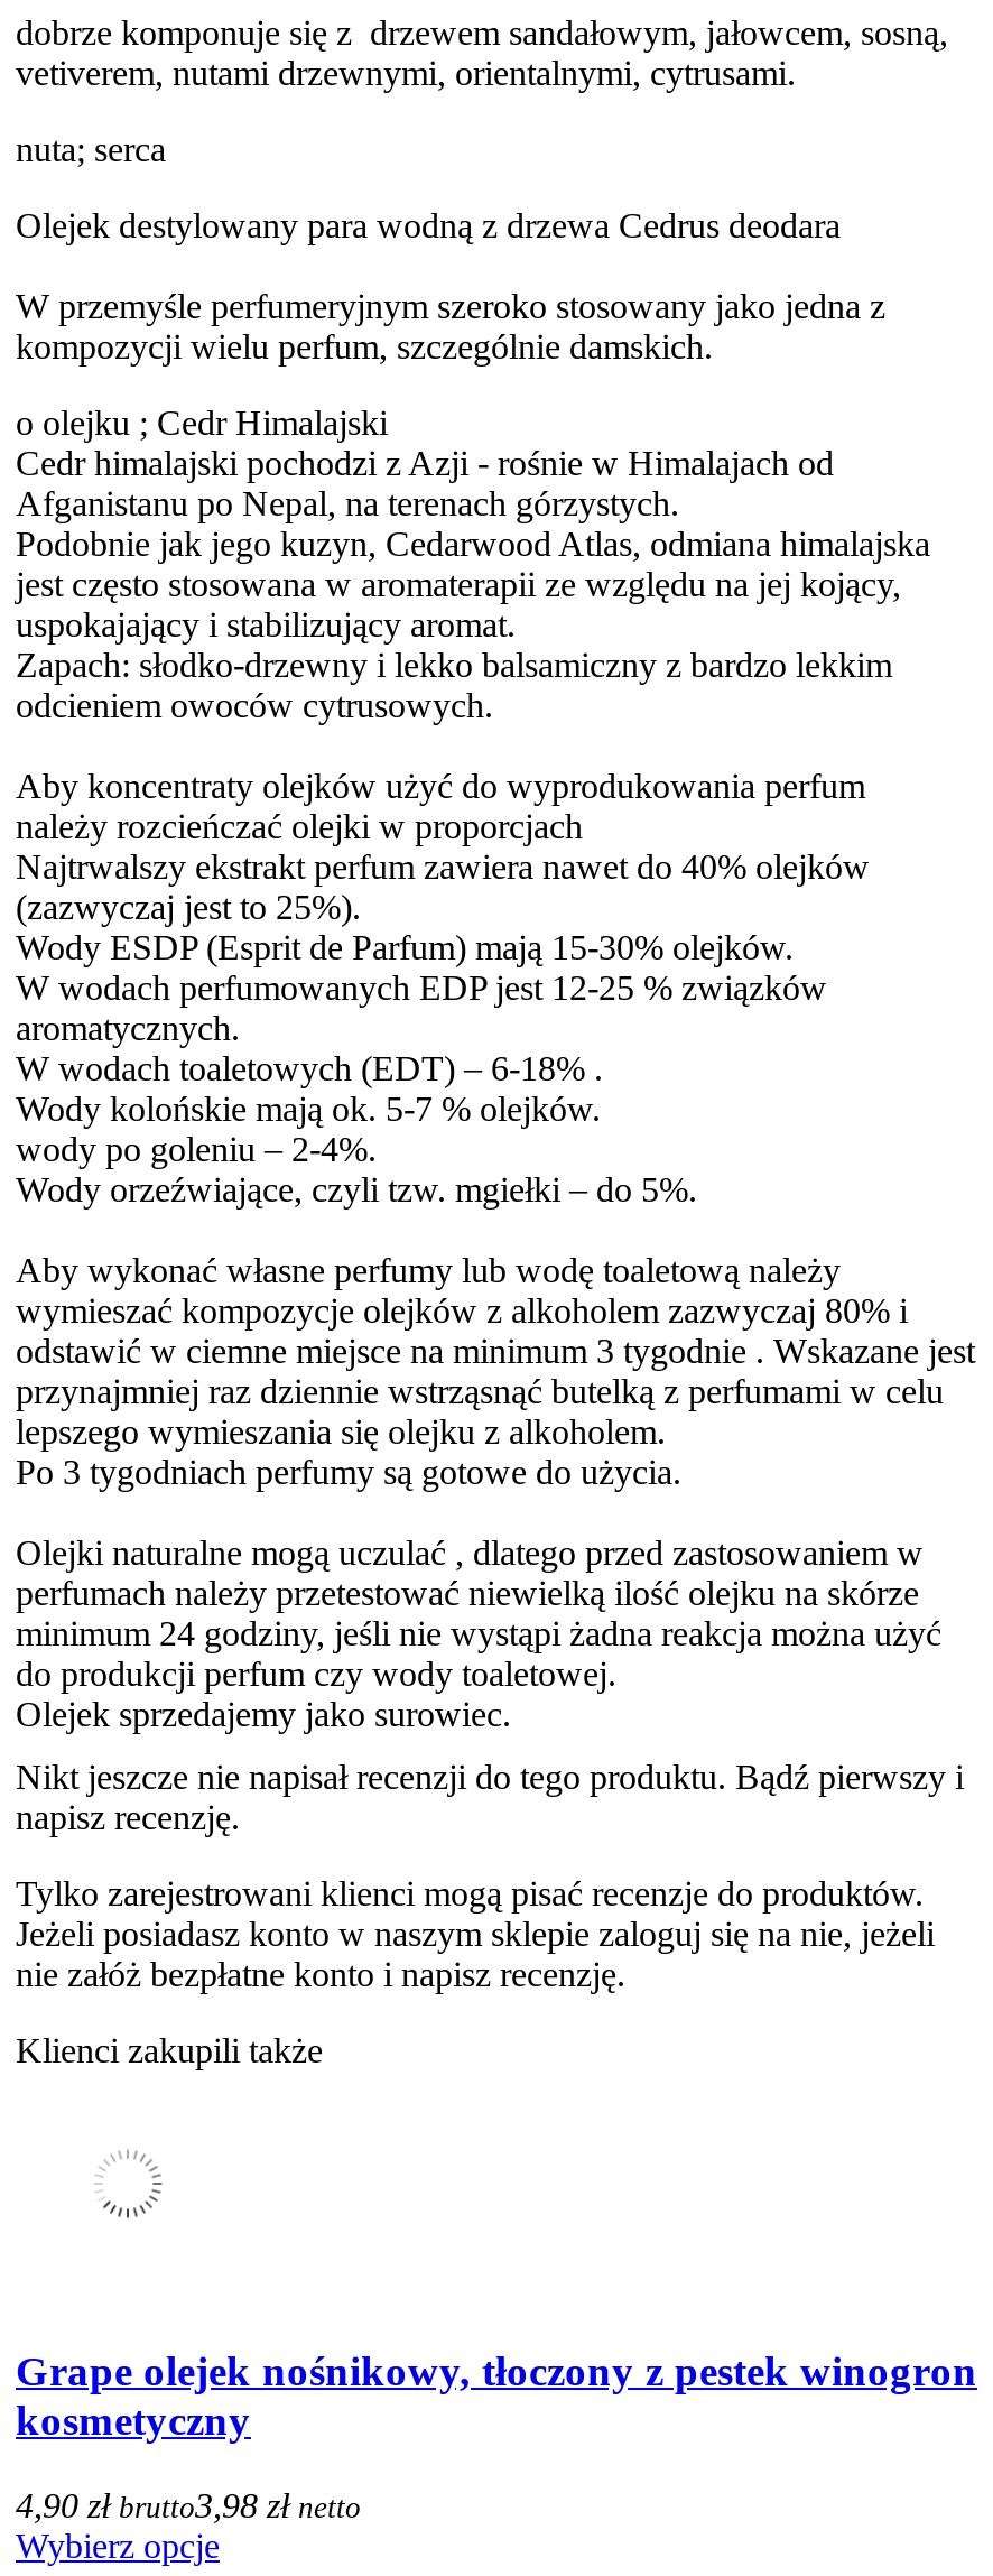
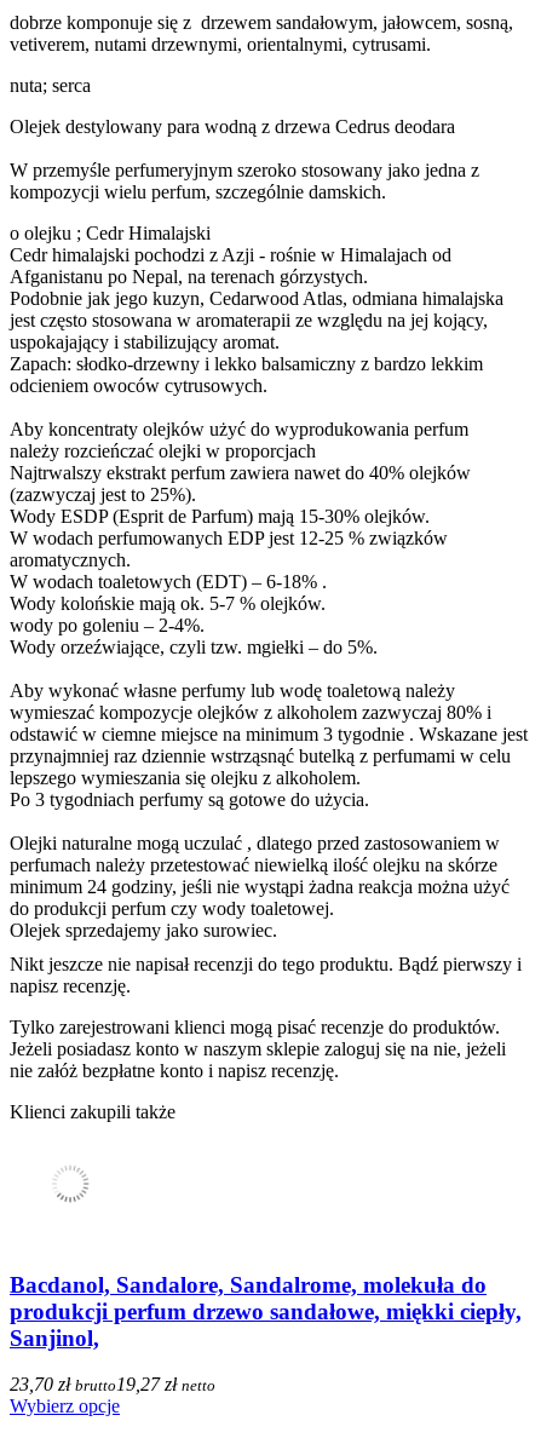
[16,2346,977,2443] Grape olejek nośnikowy, tłoczony z pestek winogron | kosmetyczny -> [10,1272,522,1350] Bacdanol, Sandalore, Sandalrome, molekuła do | produkcji perfum drzewo sandałowe, miękki ciepły, | Sanjinol,
[16,2487,361,2525] 4,90 zł brutto3,98 zł netto -> [10,1374,215,1395] 23,70 zł brutto19,27 zł netto

